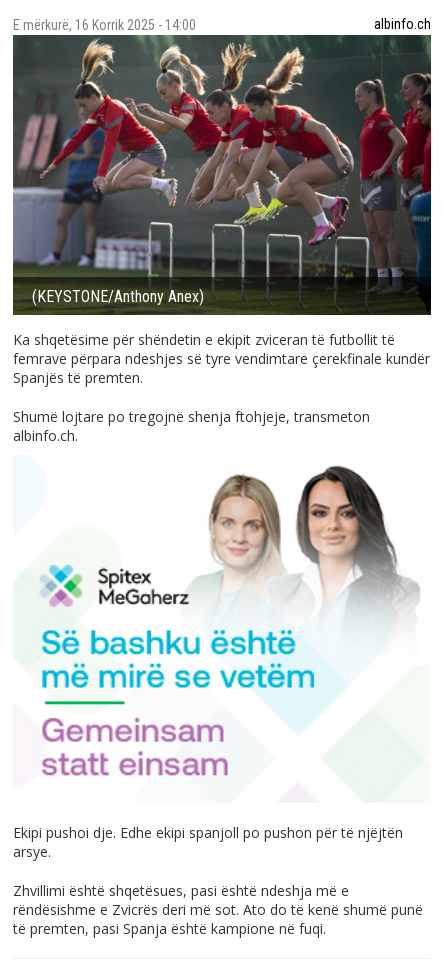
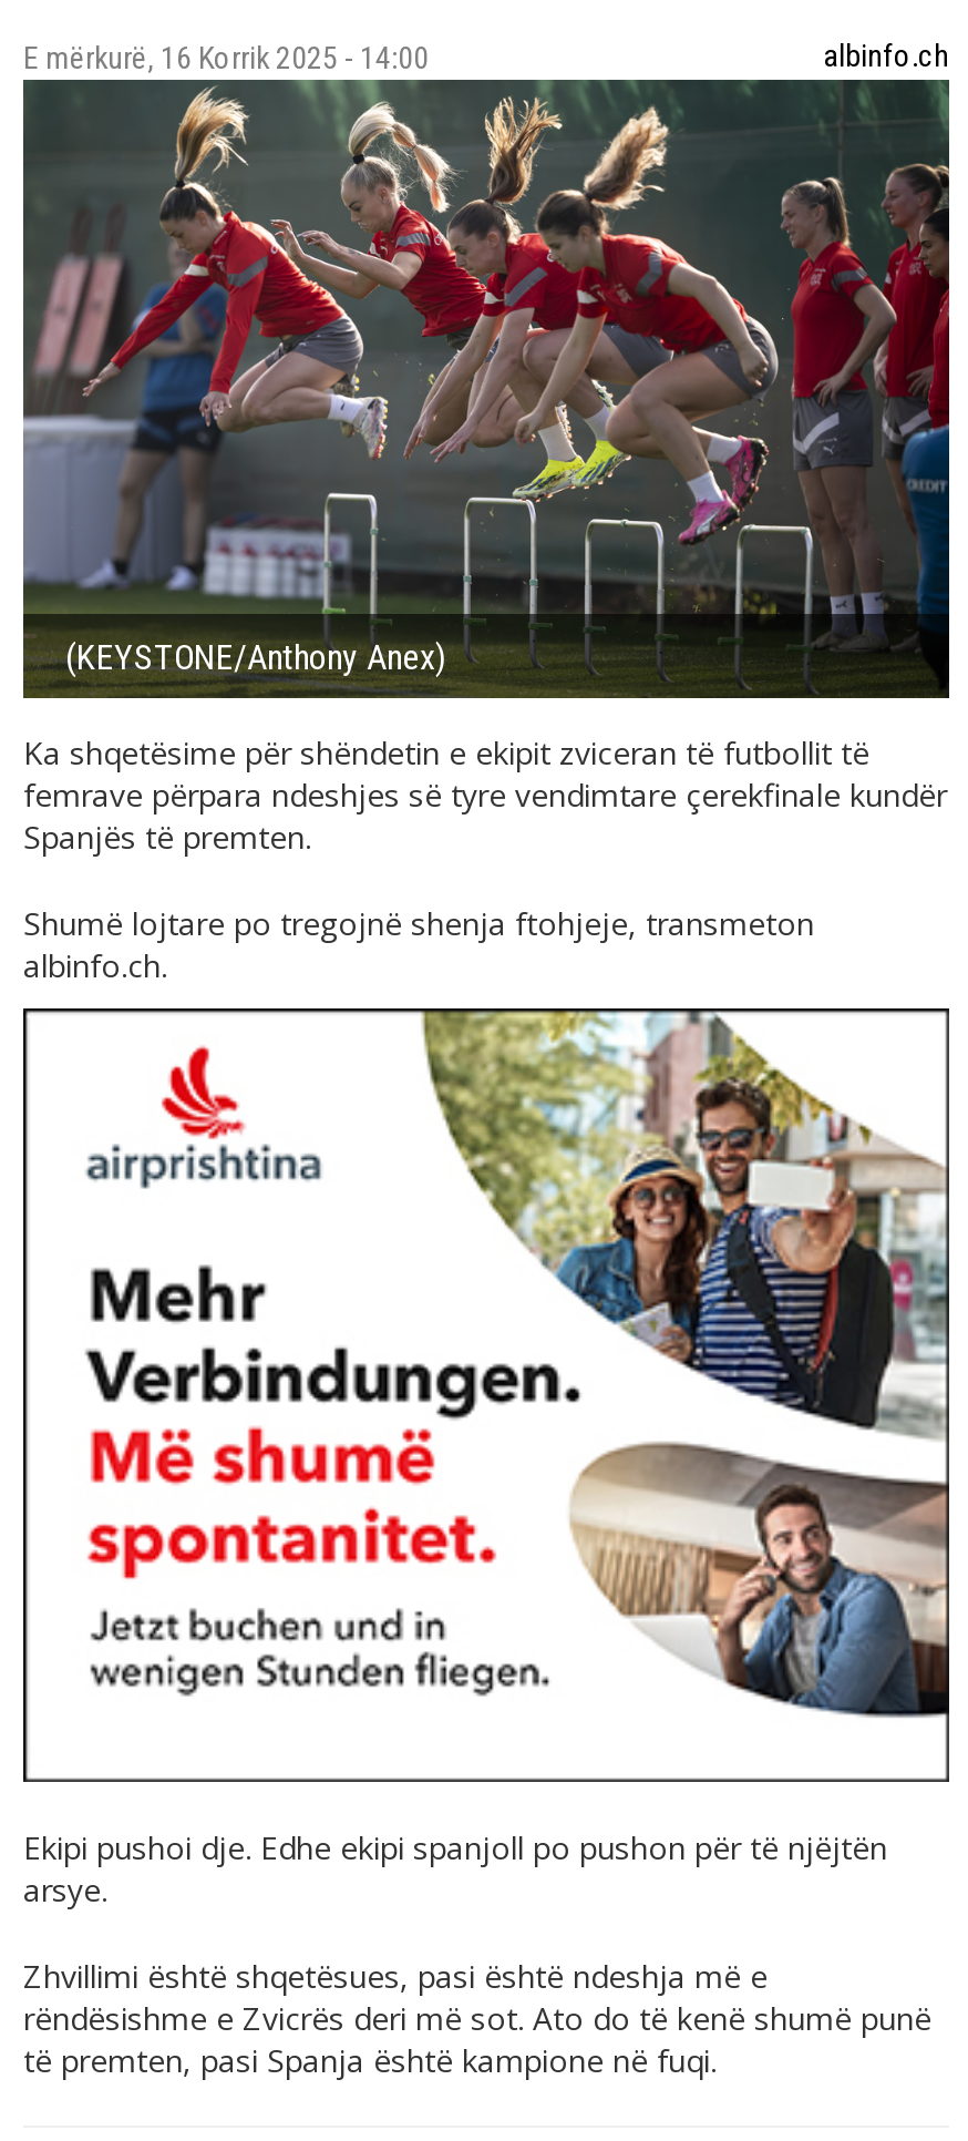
[13,454,431,803] [image] -> [21,1006,951,1784] [image]

